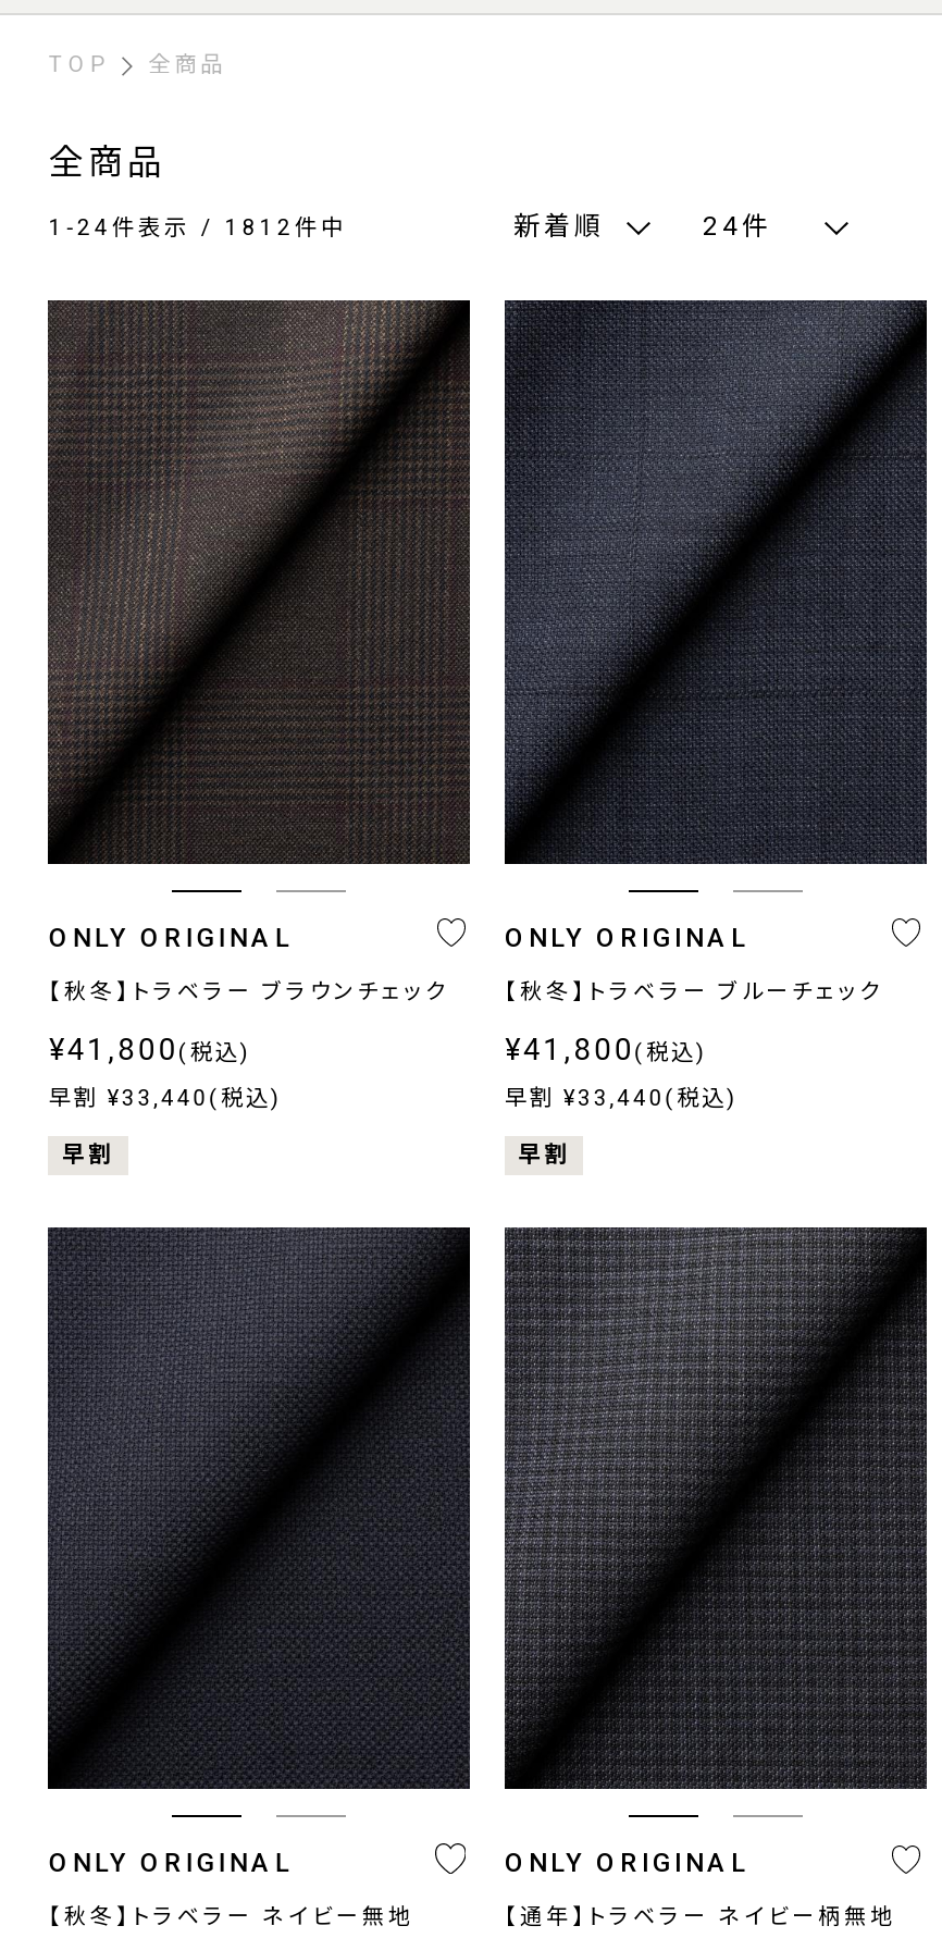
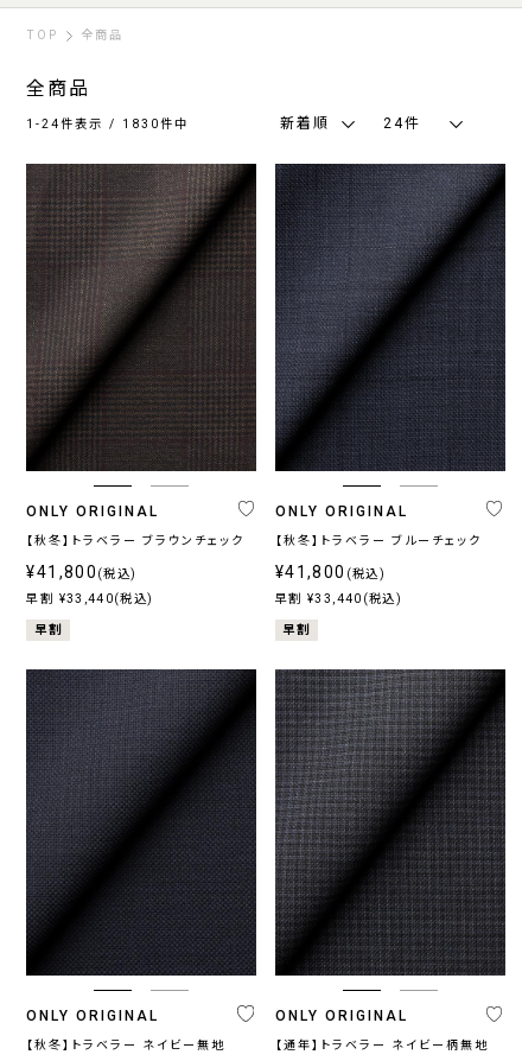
[49,212,347,240] 1-24件表示 / 1812件中 -> [27,116,189,131] 1-24件表示 / 1830件中

